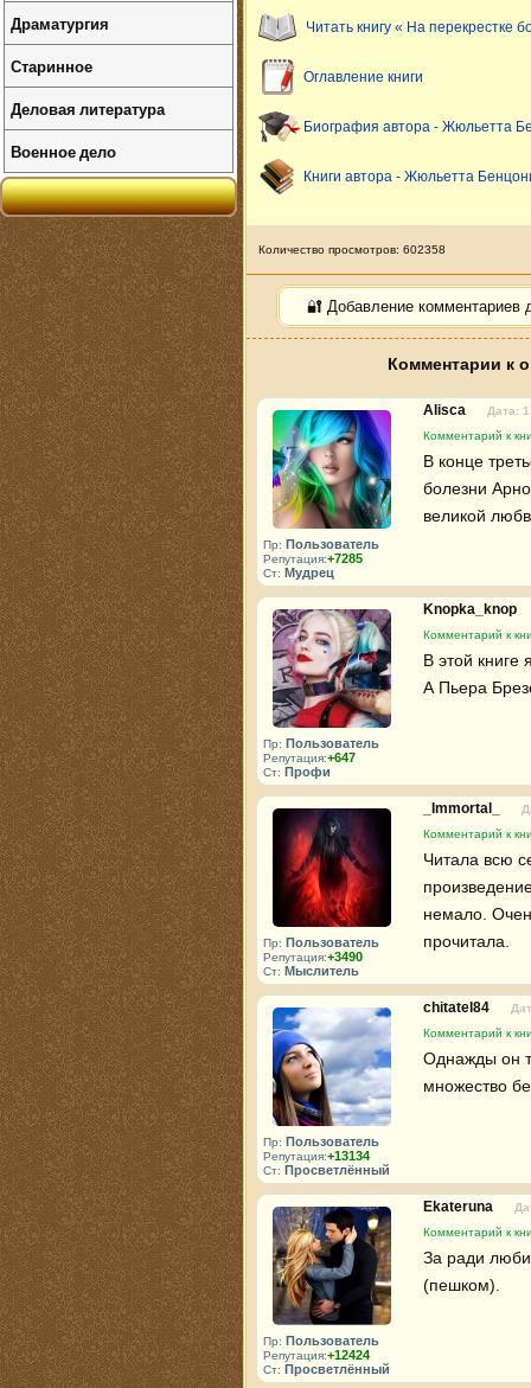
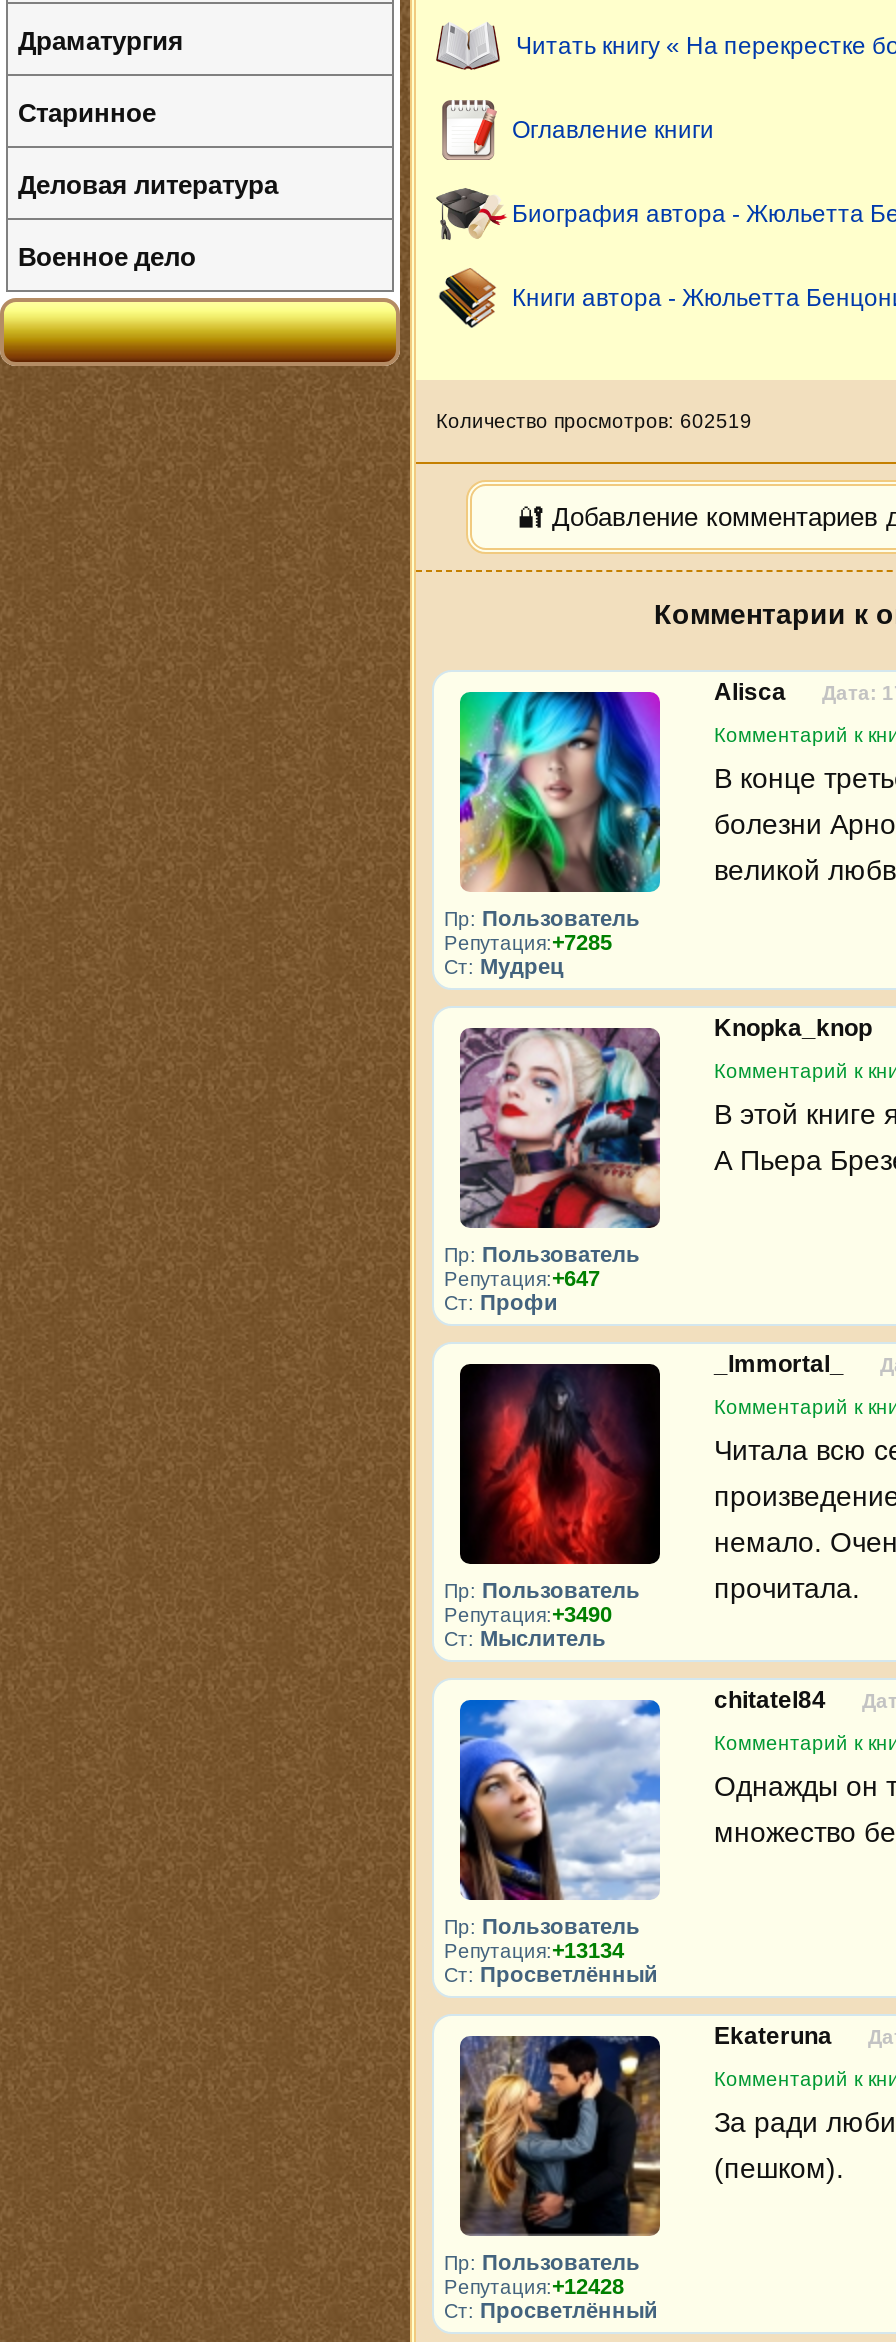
[258,243,446,256] Количество просмотров: 602358 -> [436,410,752,432] Количество просмотров: 602519
[263,1347,370,1362] Репутация:+12424 -> [444,2274,624,2298] Репутация:+12428

